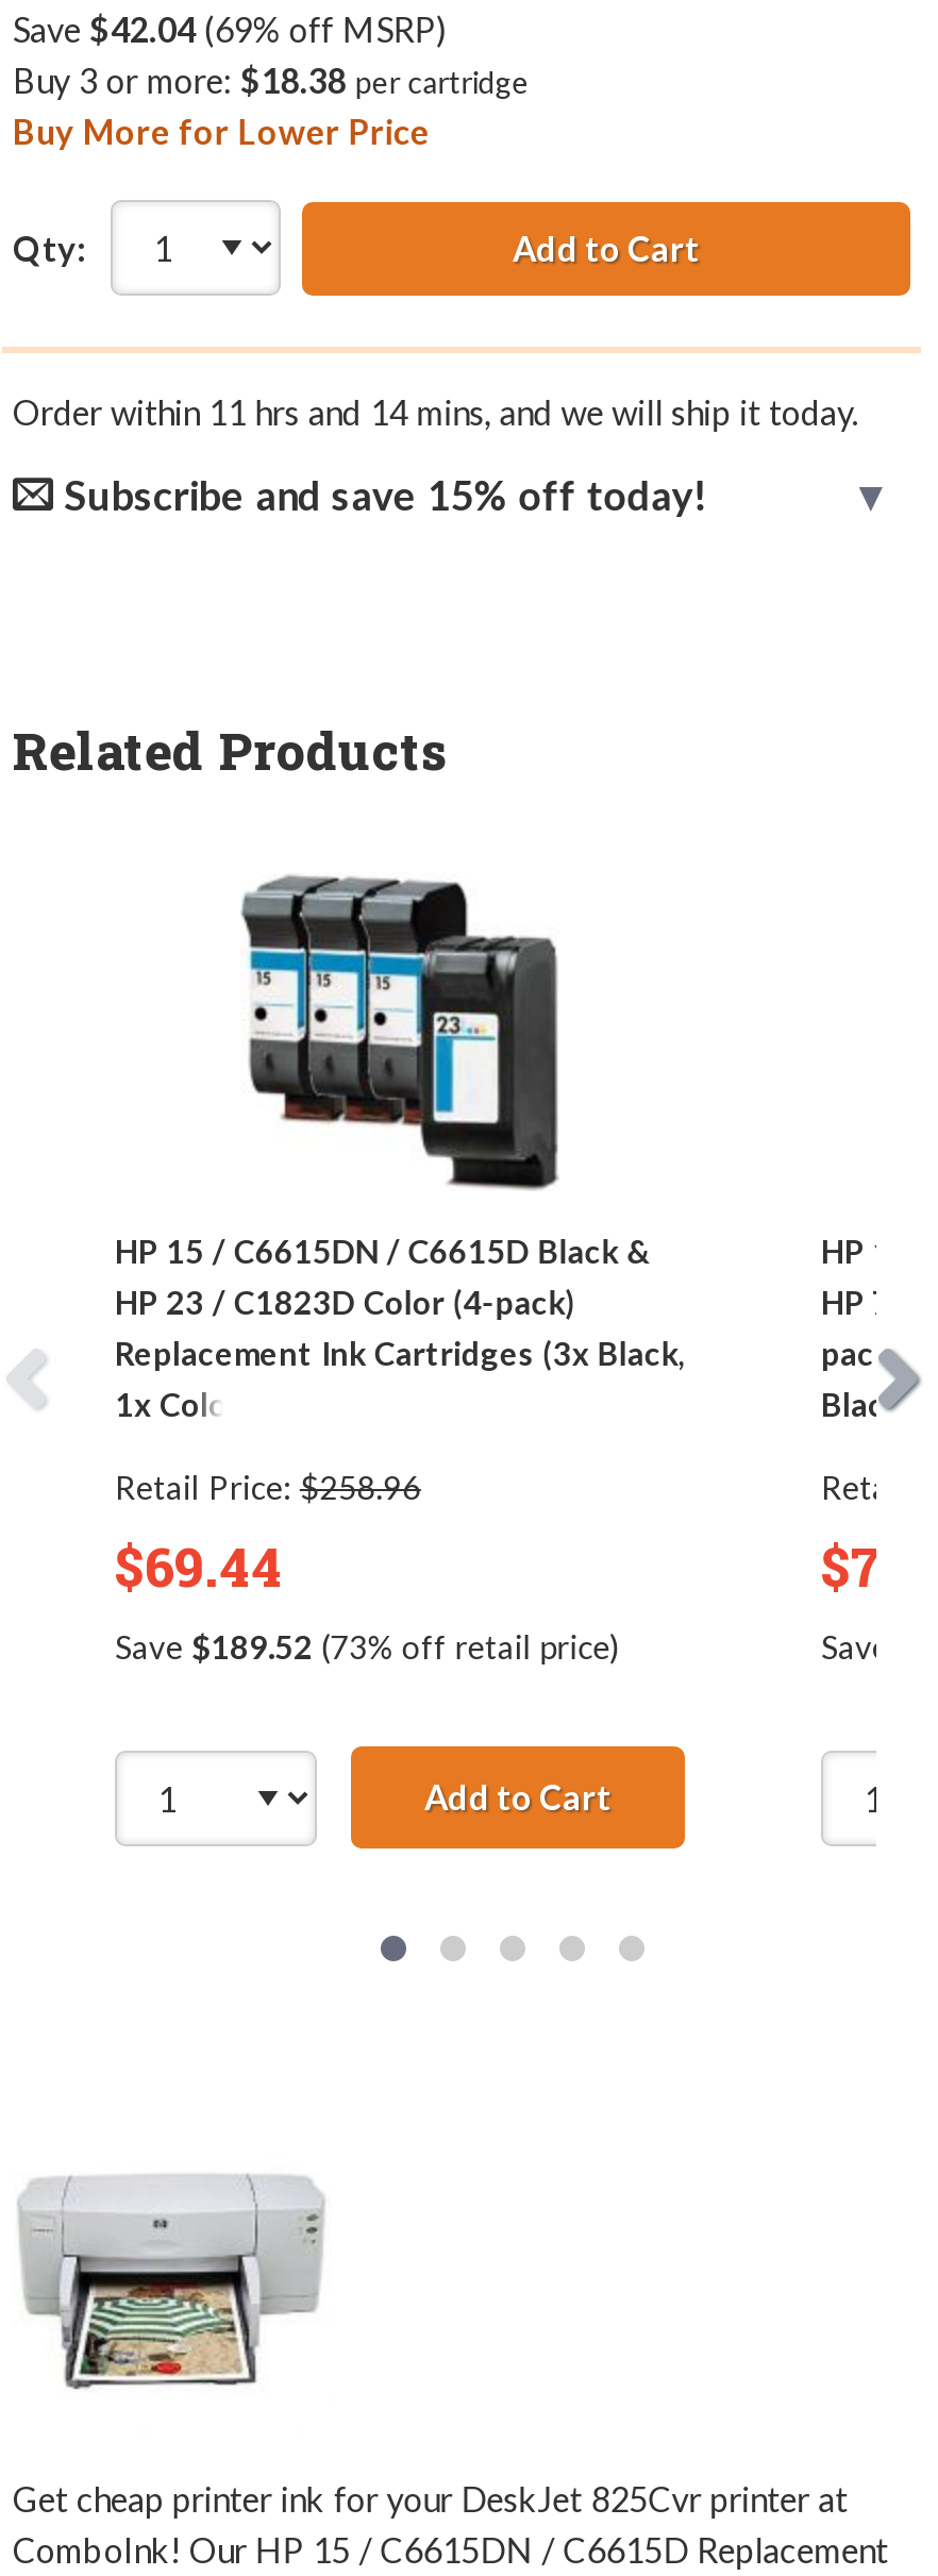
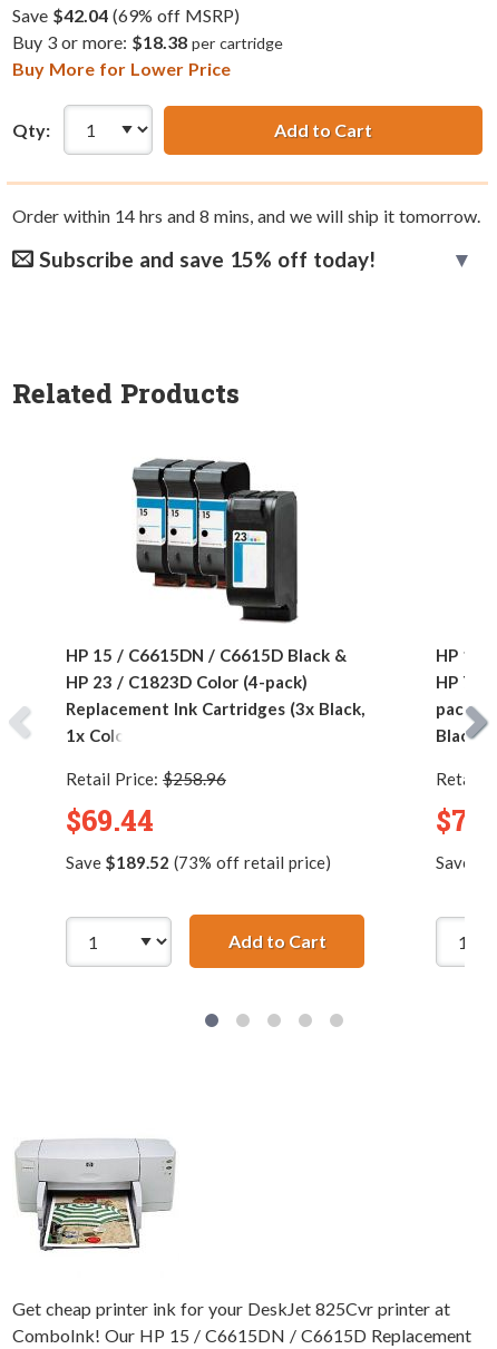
[13,392,858,432] Order within 11 hrs and 14 mins, and we will ship it today. -> [12,205,480,226] Order within 14 hrs and 8 mins, and we will ship it tomorrow.

